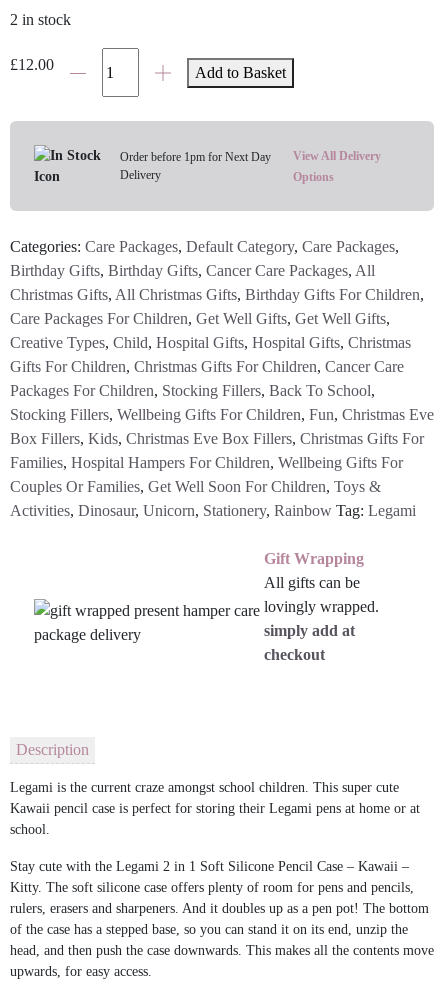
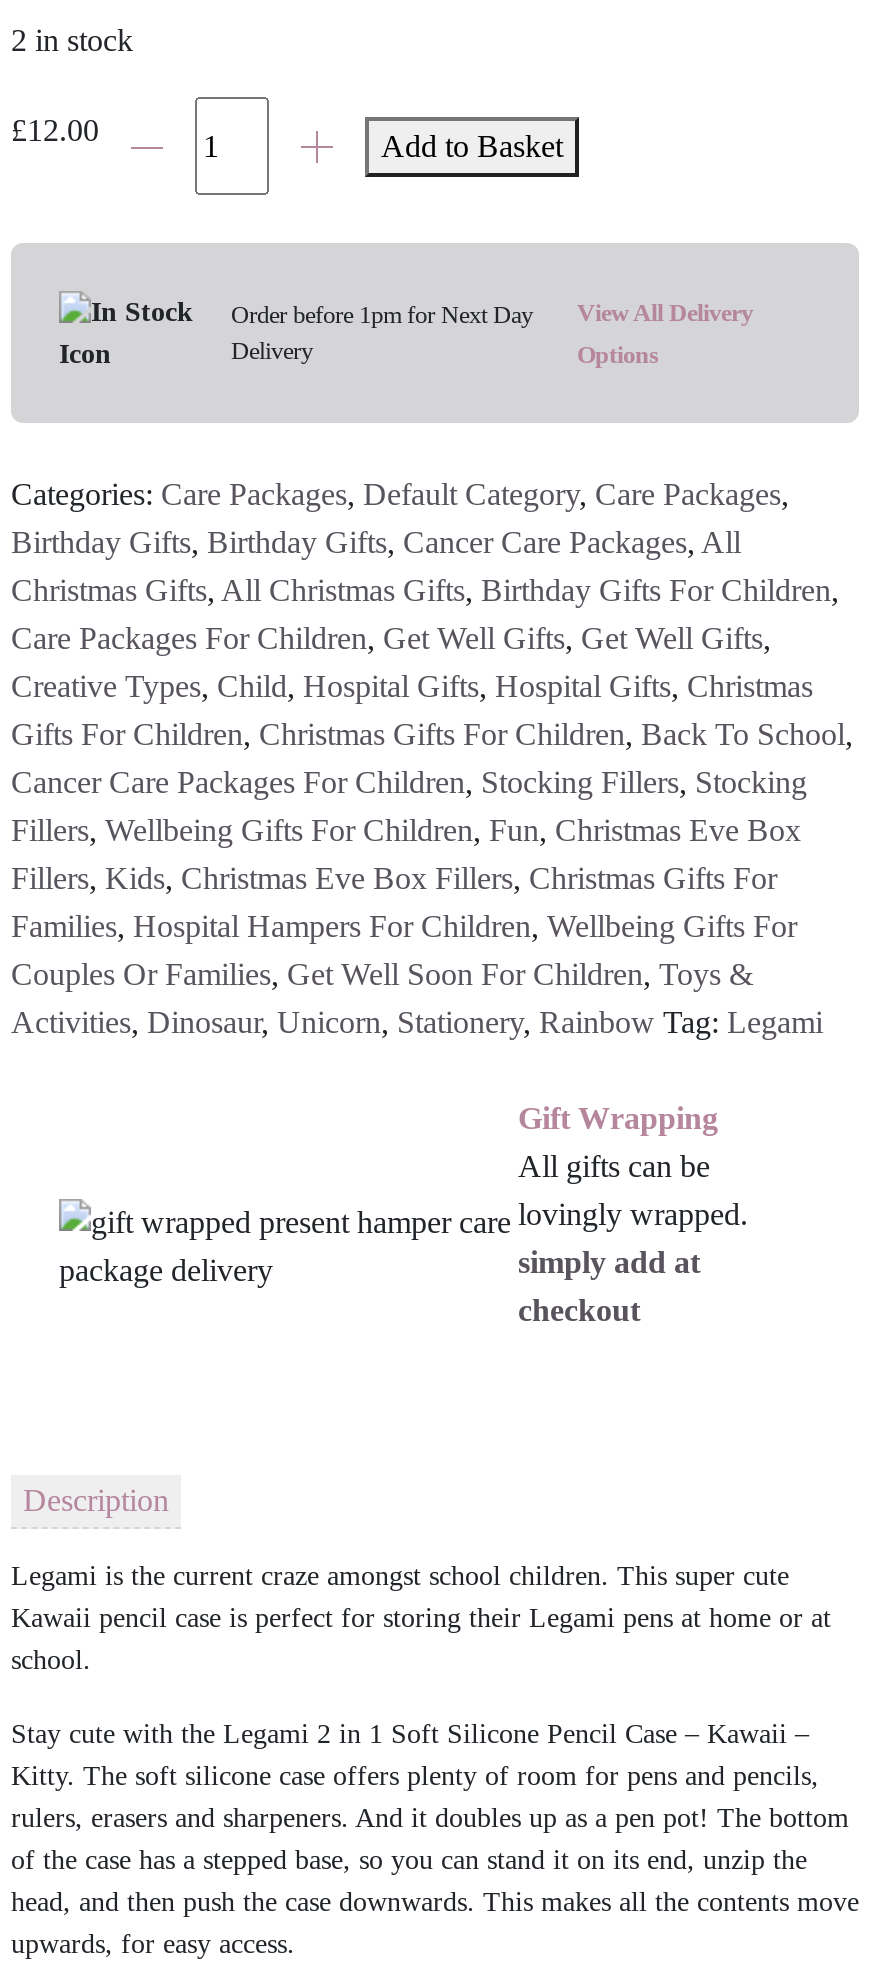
[10,358,434,447] Gifts For Children, Christmas Gifts For Children, Cancer Care | Packages For Children, Stocking Fillers, Back To School, | Stocking Fillers, Wellbeing Gifts For Children, Fun, Christmas Eve | Box Fillers, Kids, Christmas Eve Box Fillers, Christmas Gifts For -> [11,718,853,896] Gifts For Children, Christmas Gifts For Children, Back To School, | Cancer Care Packages For Children, Stocking Fillers, Stocking | Fillers, Wellbeing Gifts For Children, Fun, Christmas Eve Box | Fillers, Kids, Christmas Eve Box Fillers, Christmas Gifts For

